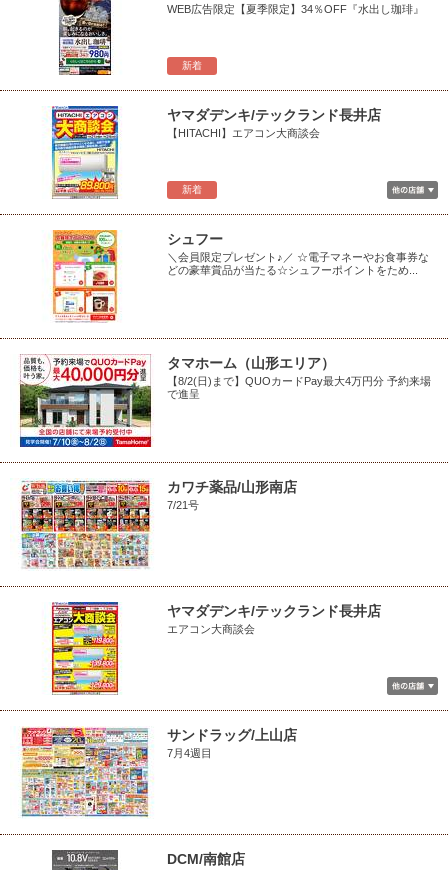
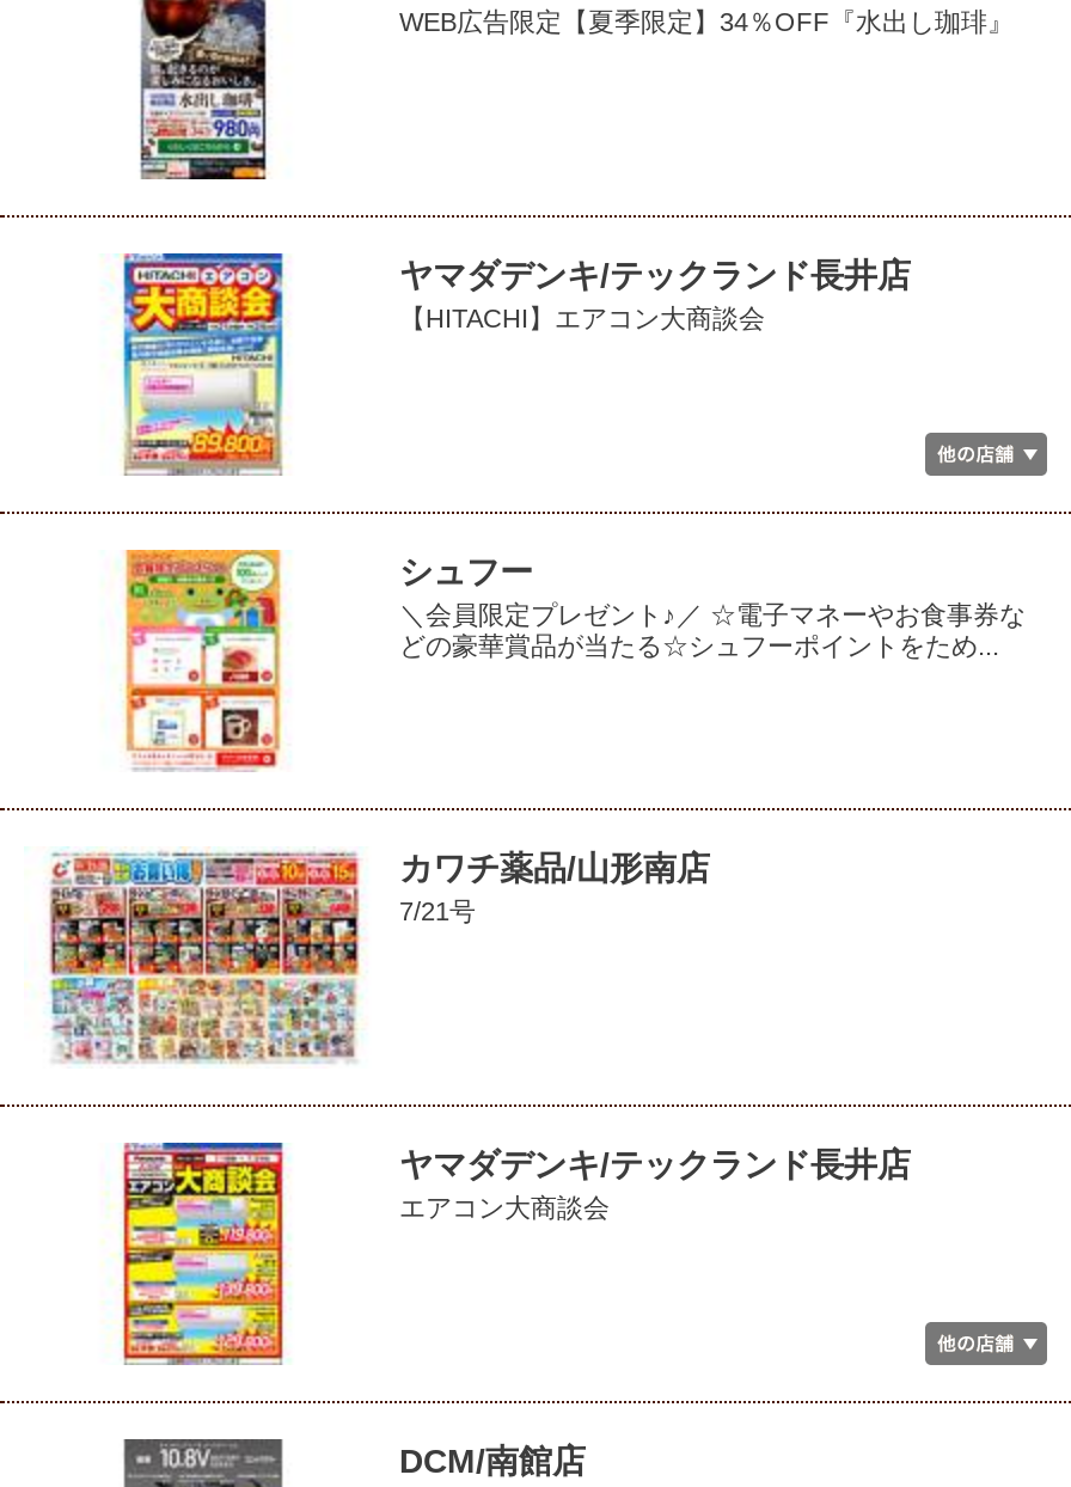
[182,60,202,71] 新着 -> none
[182,184,202,195] 新着 -> none
[19,354,431,448] [image] | タマホーム（山形エリア） | 【8/2(日)まで】QUOカードPay最大4万円分 予約来場 | で進呈 -> none
[20,726,297,819] [image] | サンドラッグ/上山店 | 7月4週目 -> none

